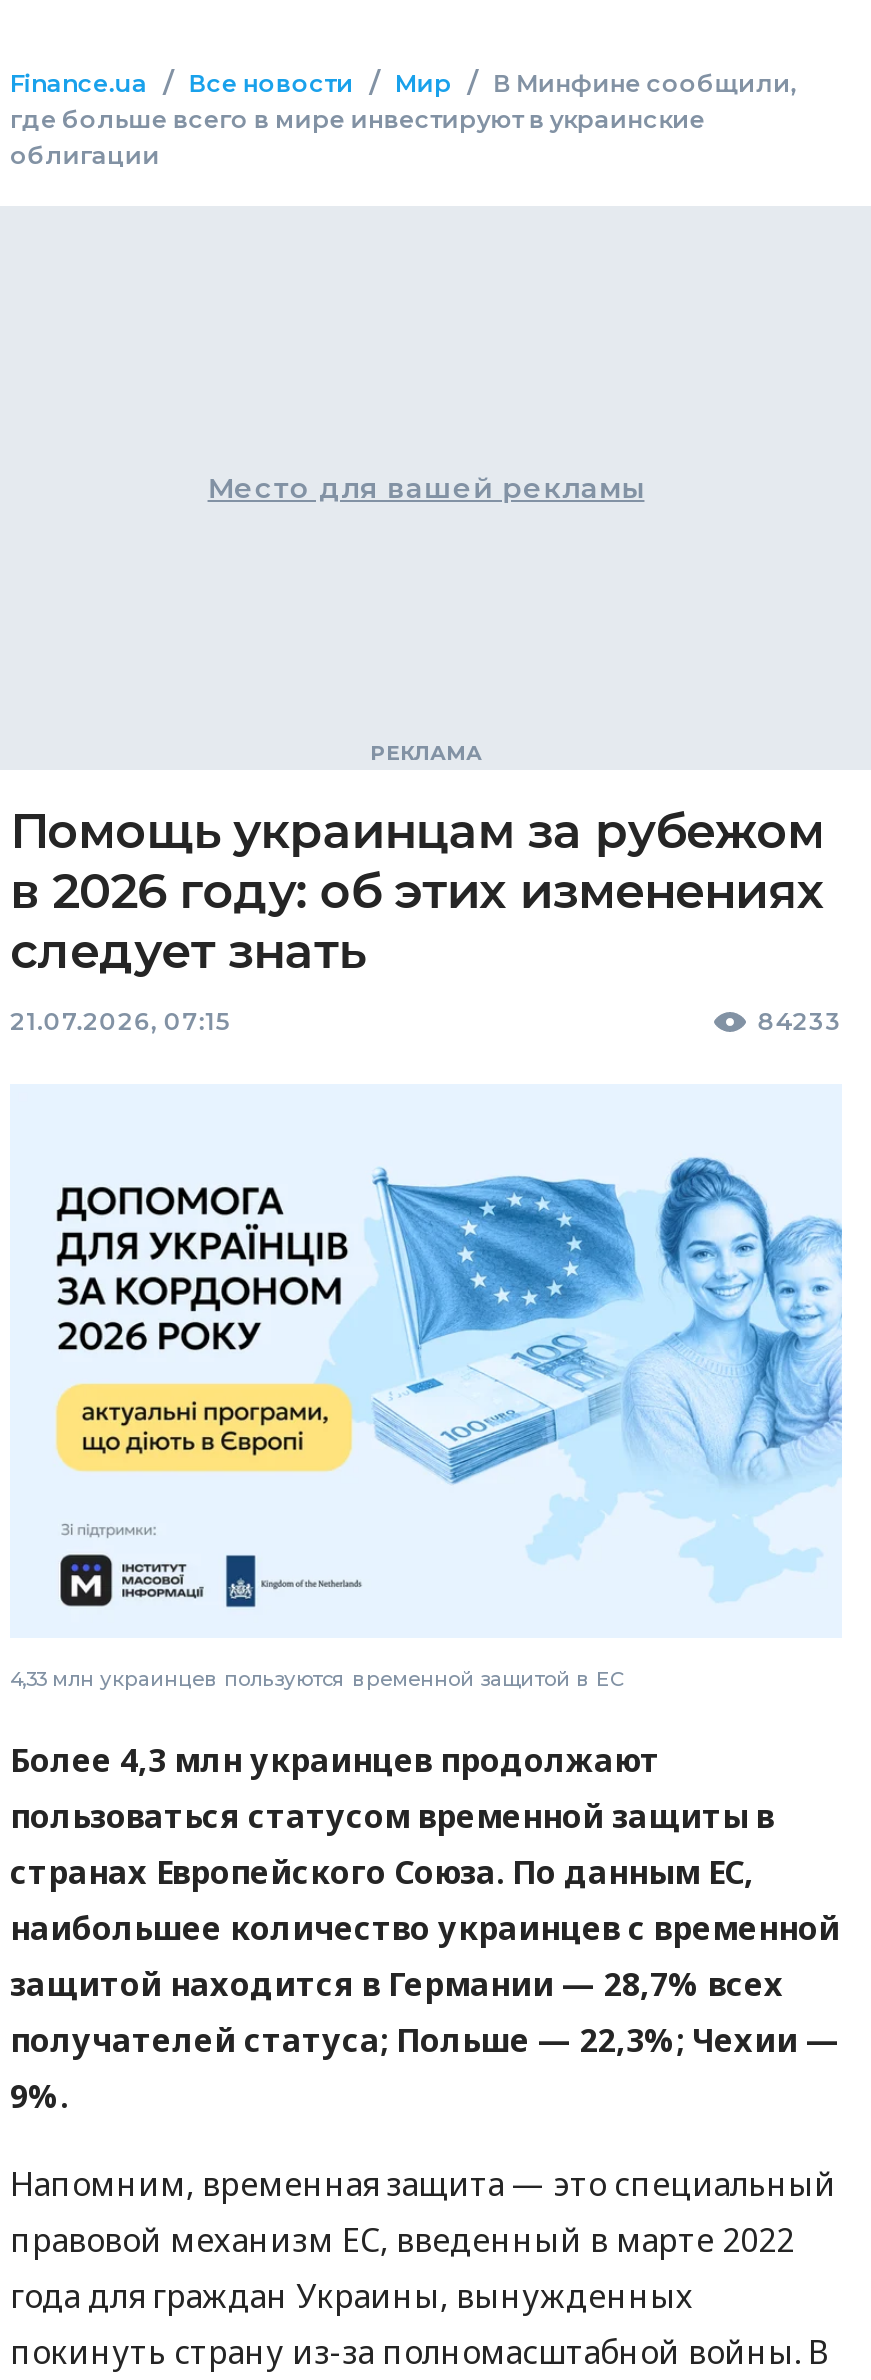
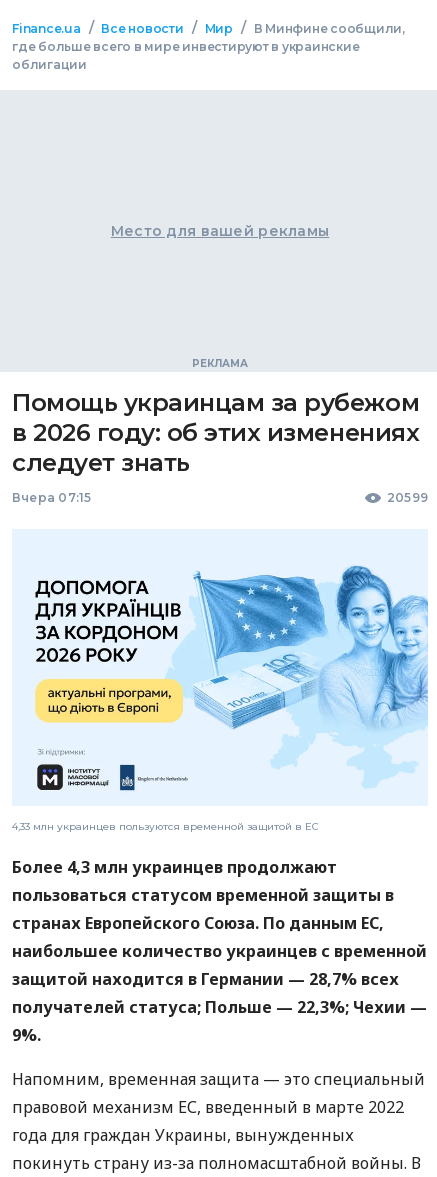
[10,1006,842,1036] 21.07.2026, 07:15 | 84233 -> [12,490,428,505] Вчера 07:15 | 20599

